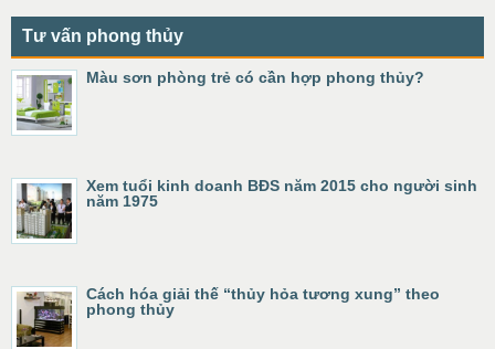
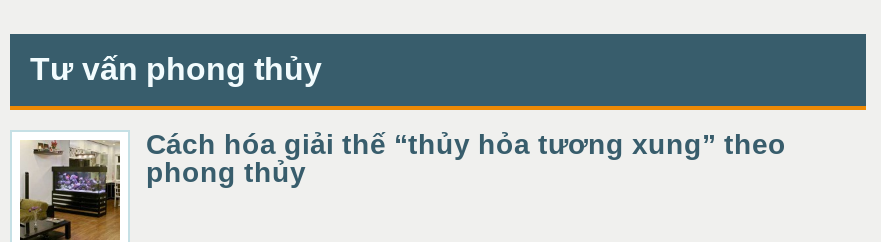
[15,68,424,130] [image] | Màu sơn phòng trẻ có cần hợp phong thủy? -> none
[15,177,477,242] [image] | Xem tuổi kinh doanh BĐS năm 2015 cho người sinh | năm 1975 -> none

